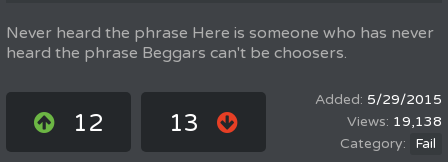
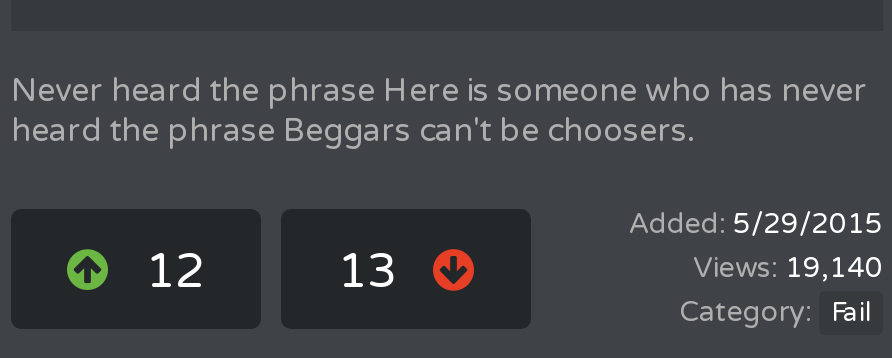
[393,113,442,130] 19,138 -> [785,251,883,285] 19,140

